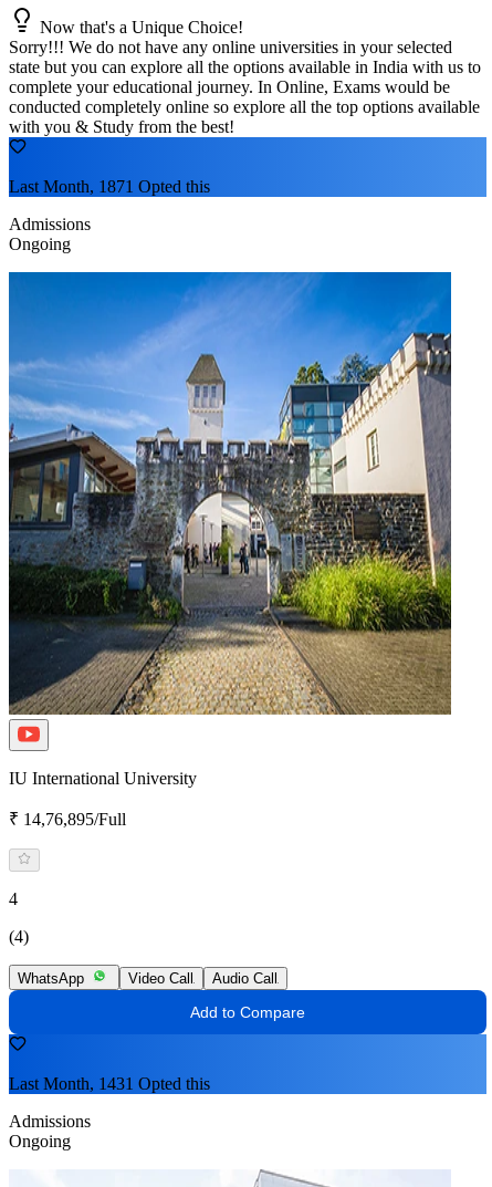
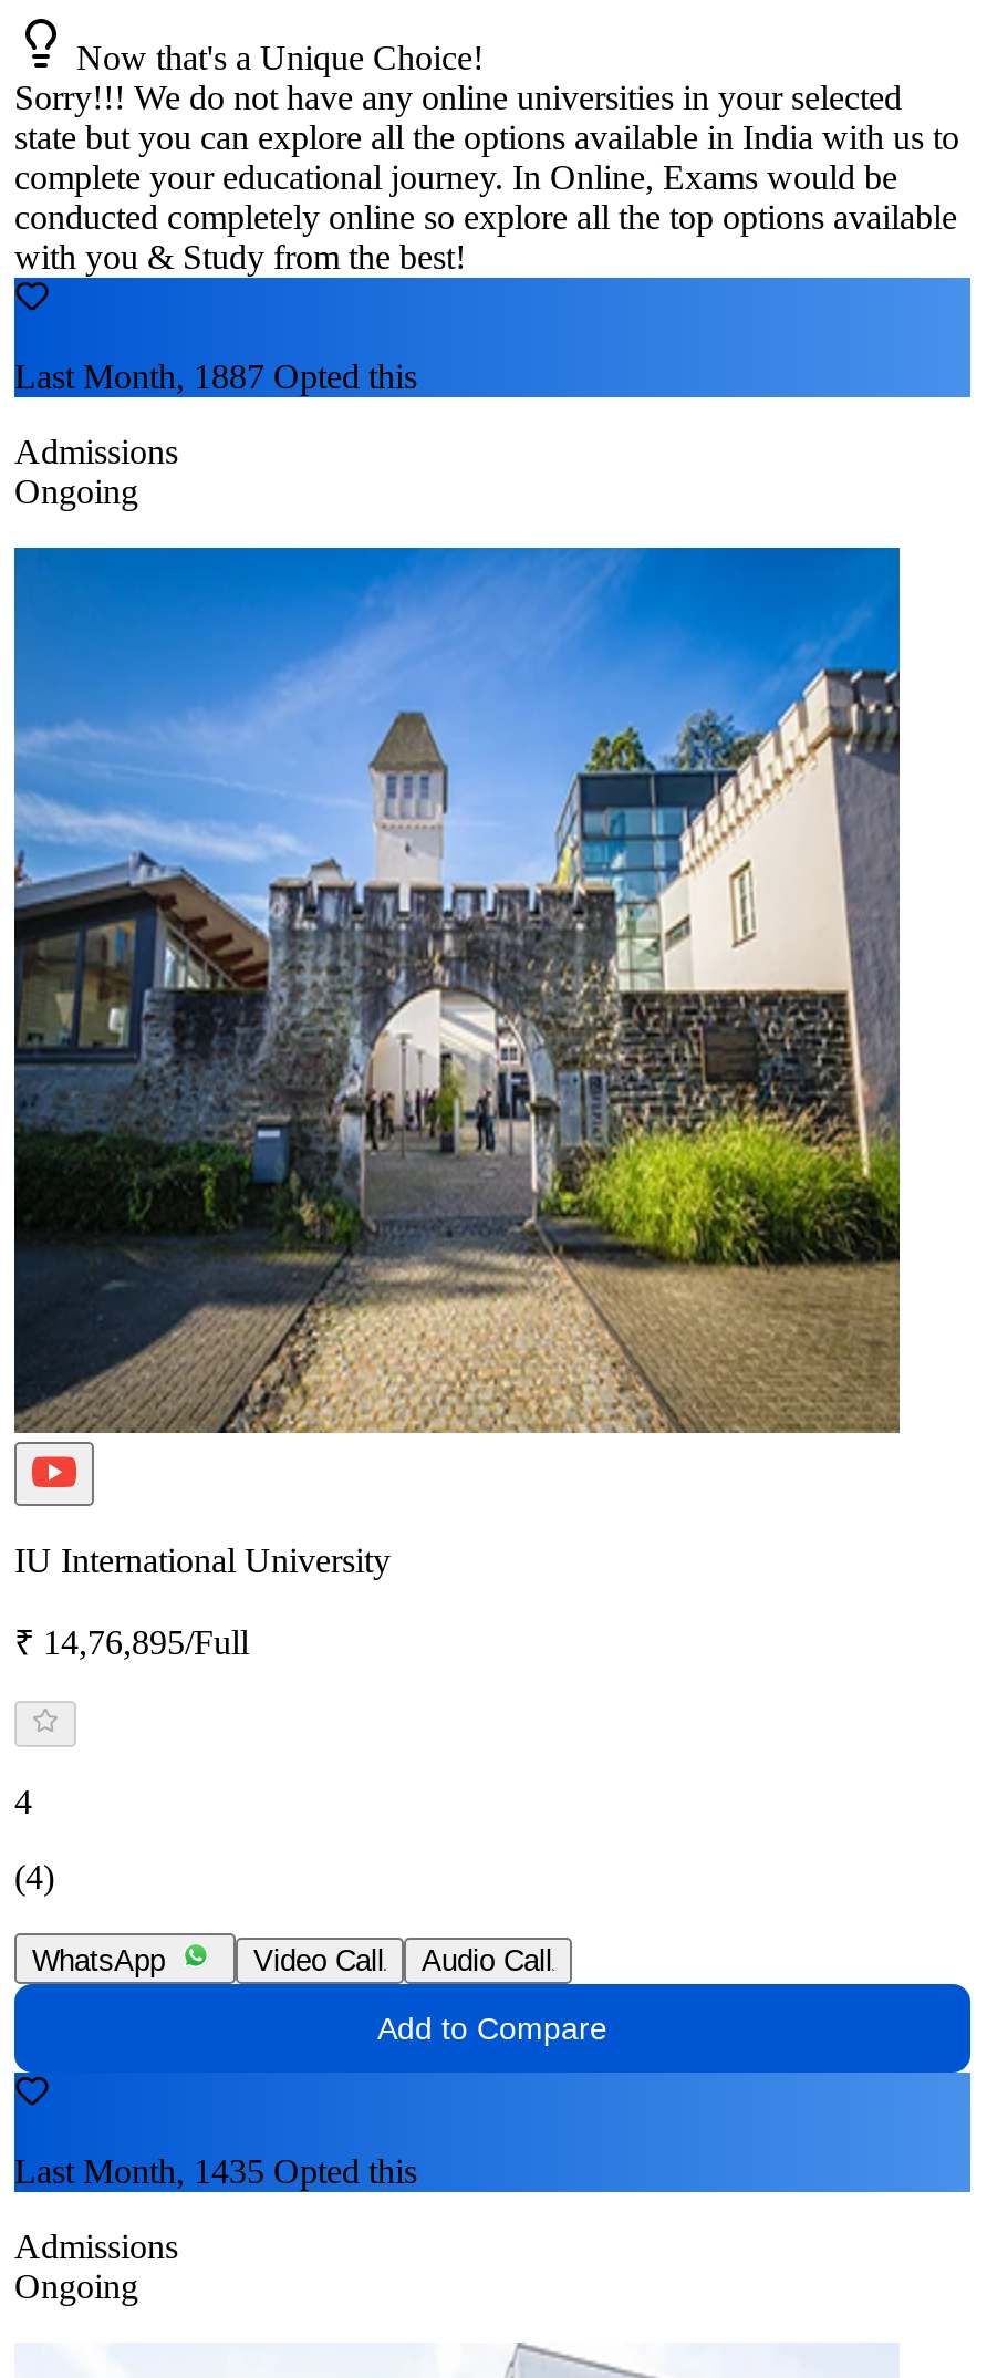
[9,177,210,195] Last Month, 1871 Opted this -> [14,357,417,394] Last Month, 1887 Opted this
[9,1074,210,1093] Last Month, 1431 Opted this -> [14,2152,417,2189] Last Month, 1435 Opted this

